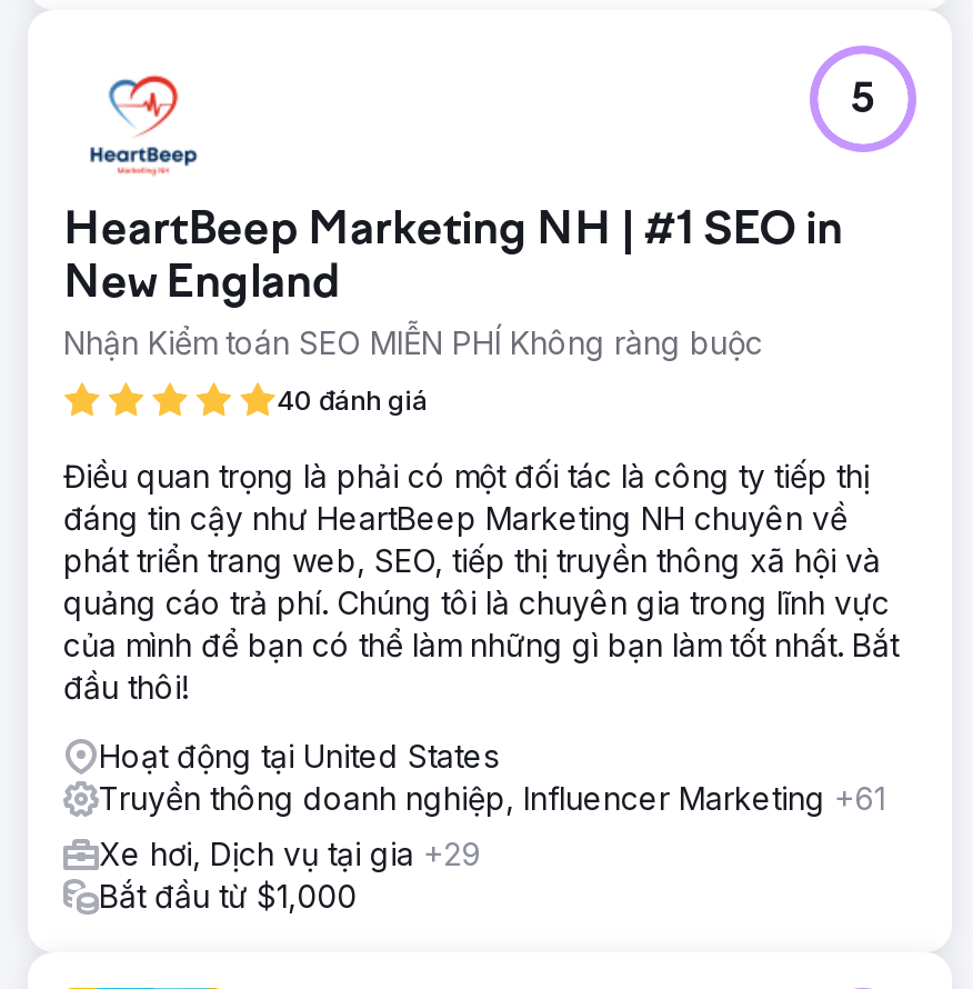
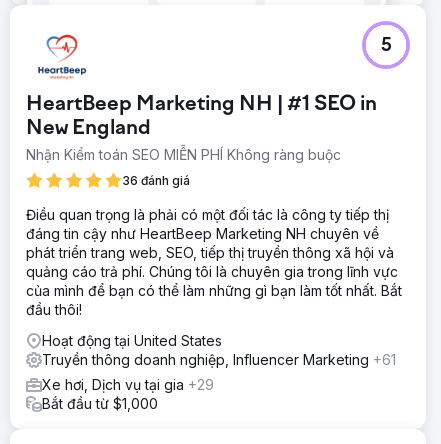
[277,384,428,417] 40 đánh giá -> [122,173,190,188] 36 đánh giá

